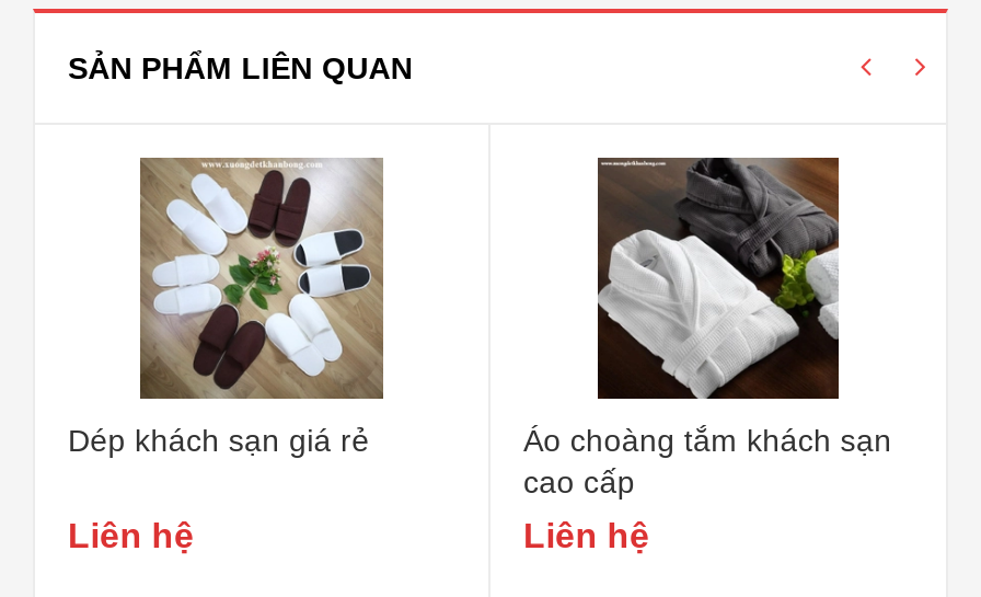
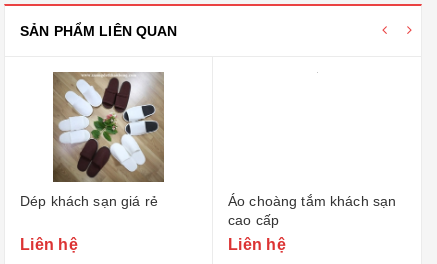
[596,156,841,401] [image] -> none

